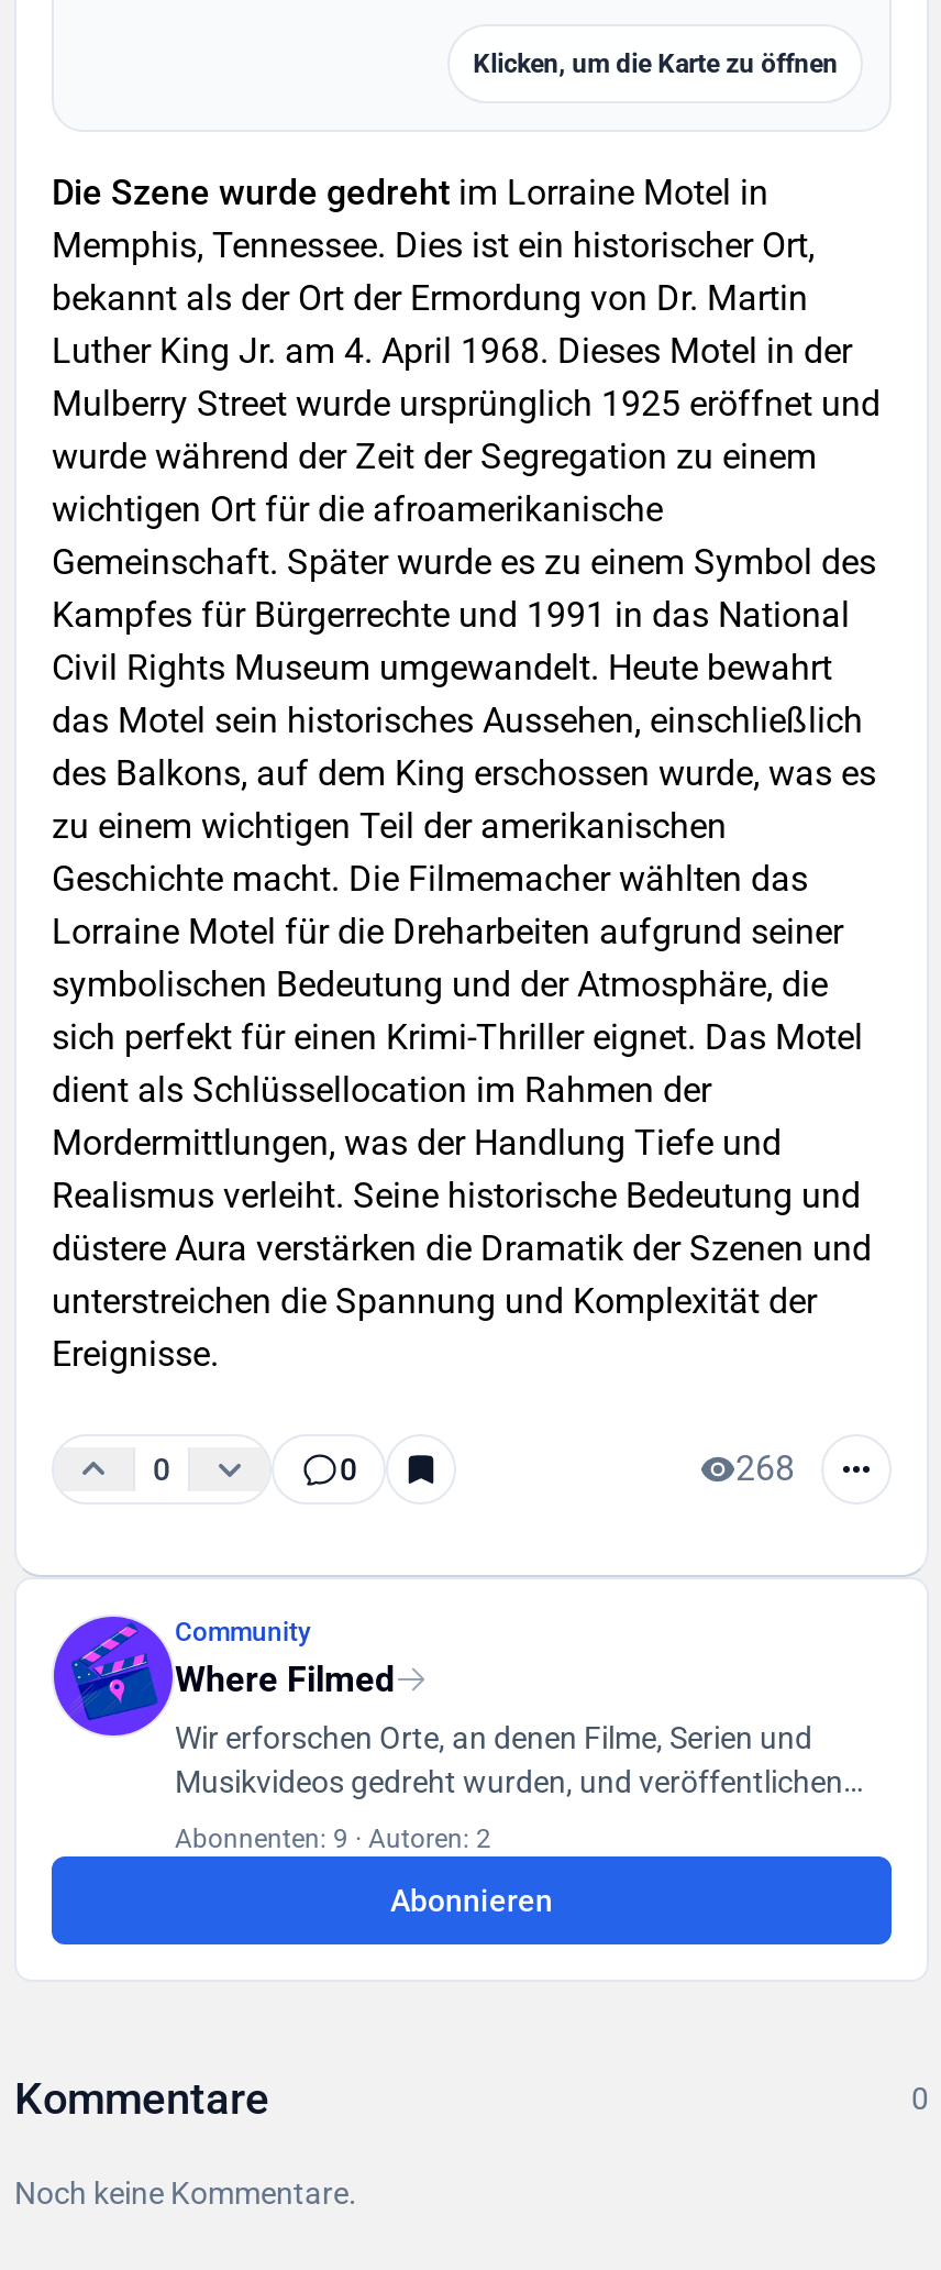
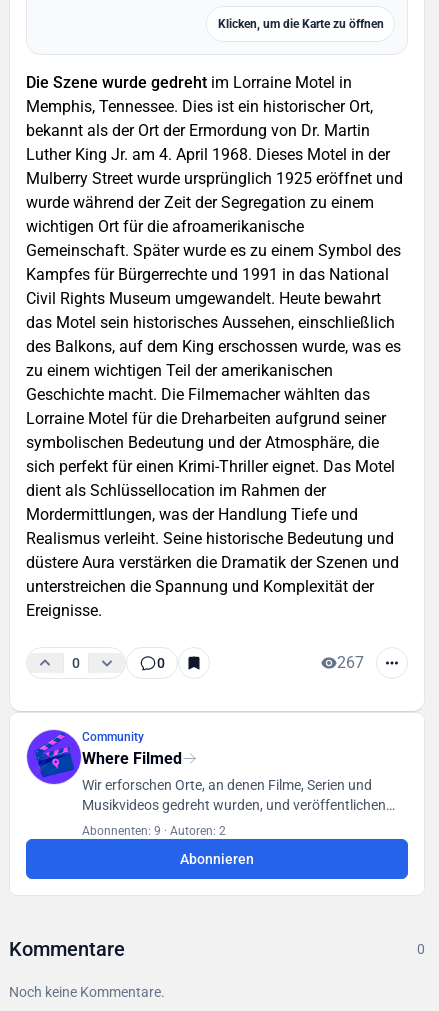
[735,1447,795,1488] 268 -> [337,653,364,672] 267

